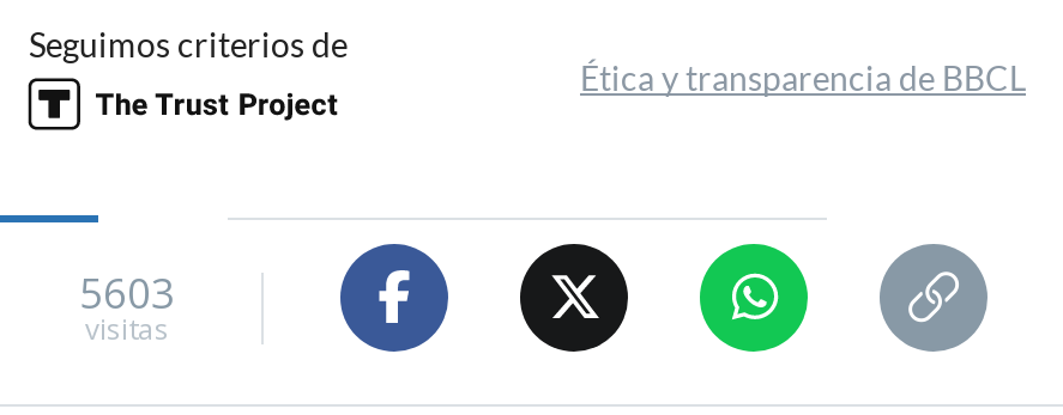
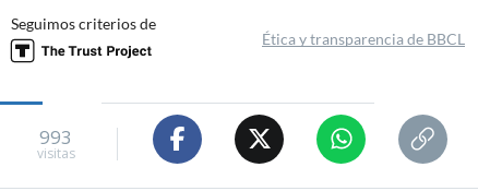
[79,266,175,321] 5603 -> [39,125,72,150] 993

